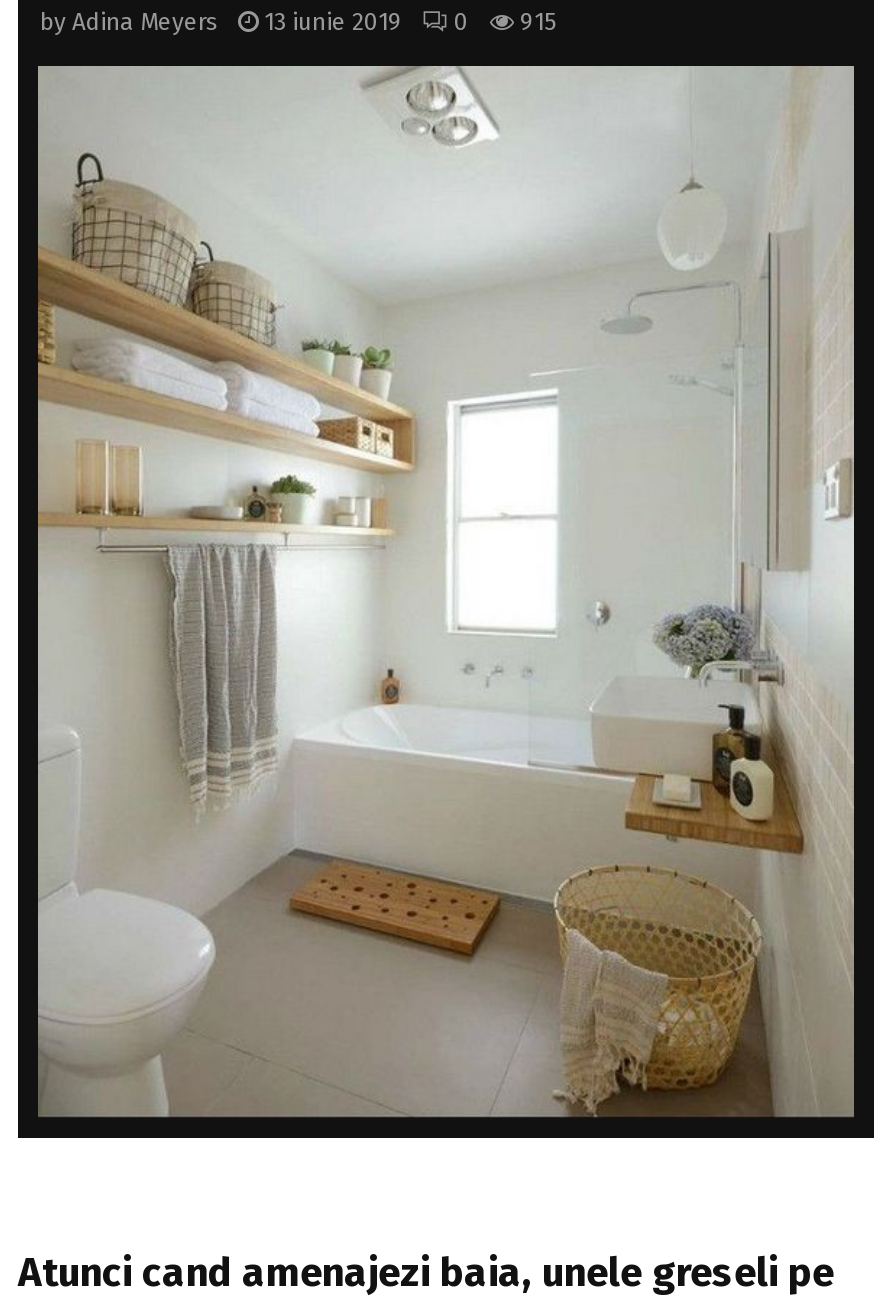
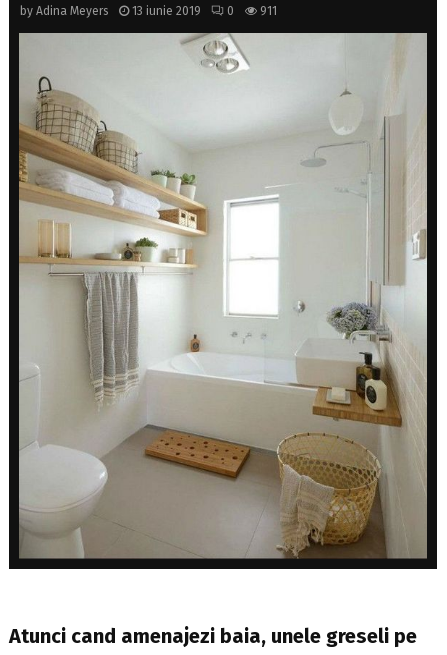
[40,8,556,36] by Adina Meyers 13 iunie 2019 0 915 -> [20,4,277,18] by Adina Meyers 13 iunie 2019 0 911

